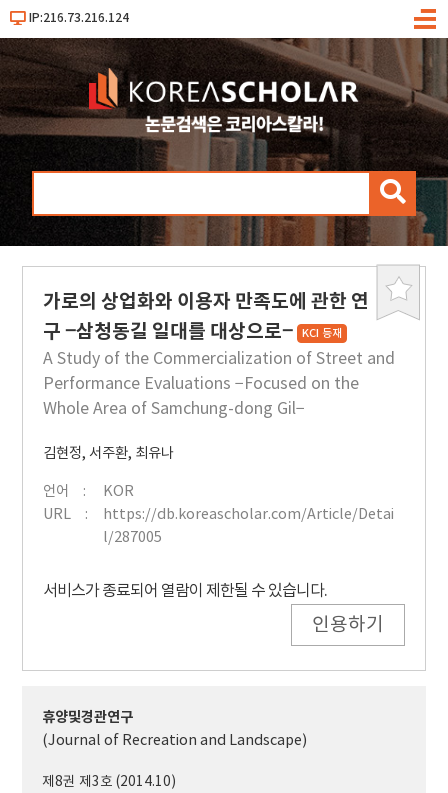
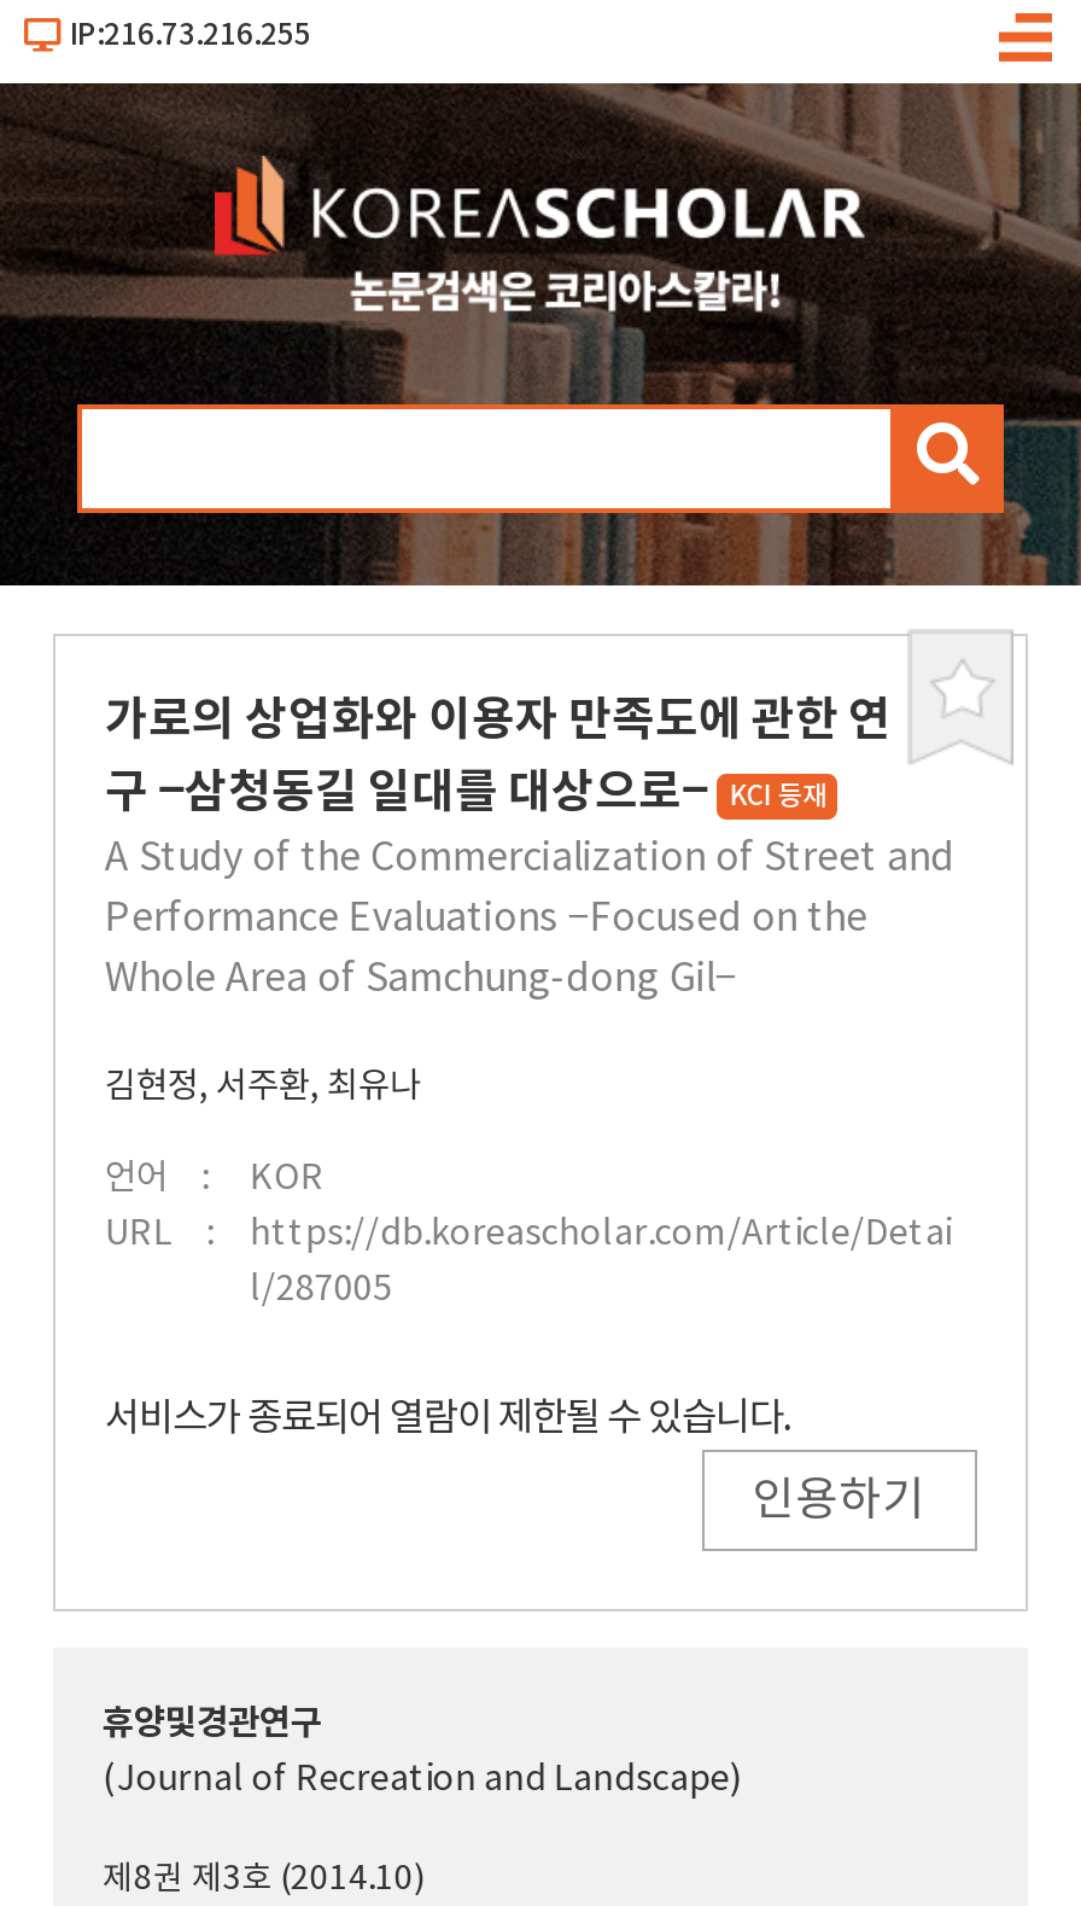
[29,11,129,25] IP:216.73.216.124 -> [70,18,311,52] IP:216.73.216.255

